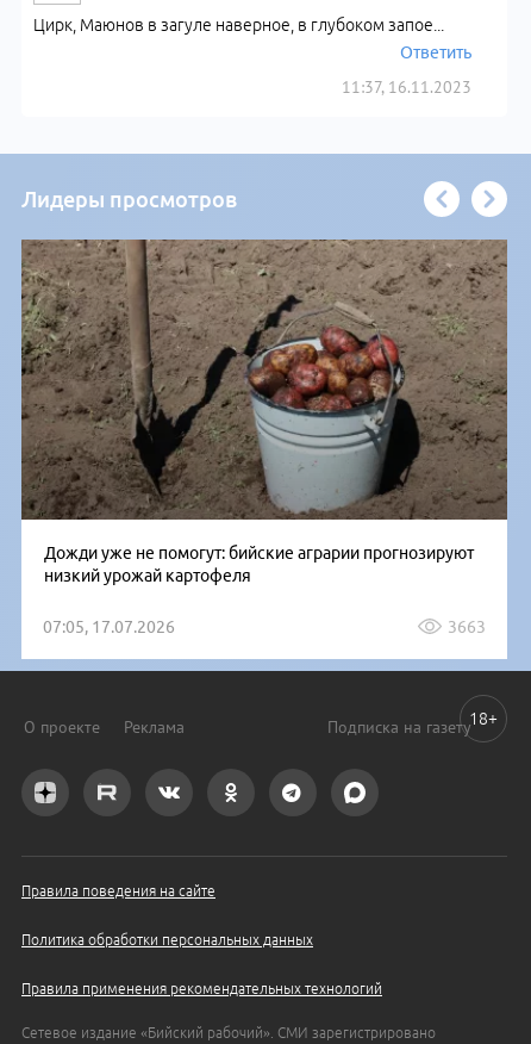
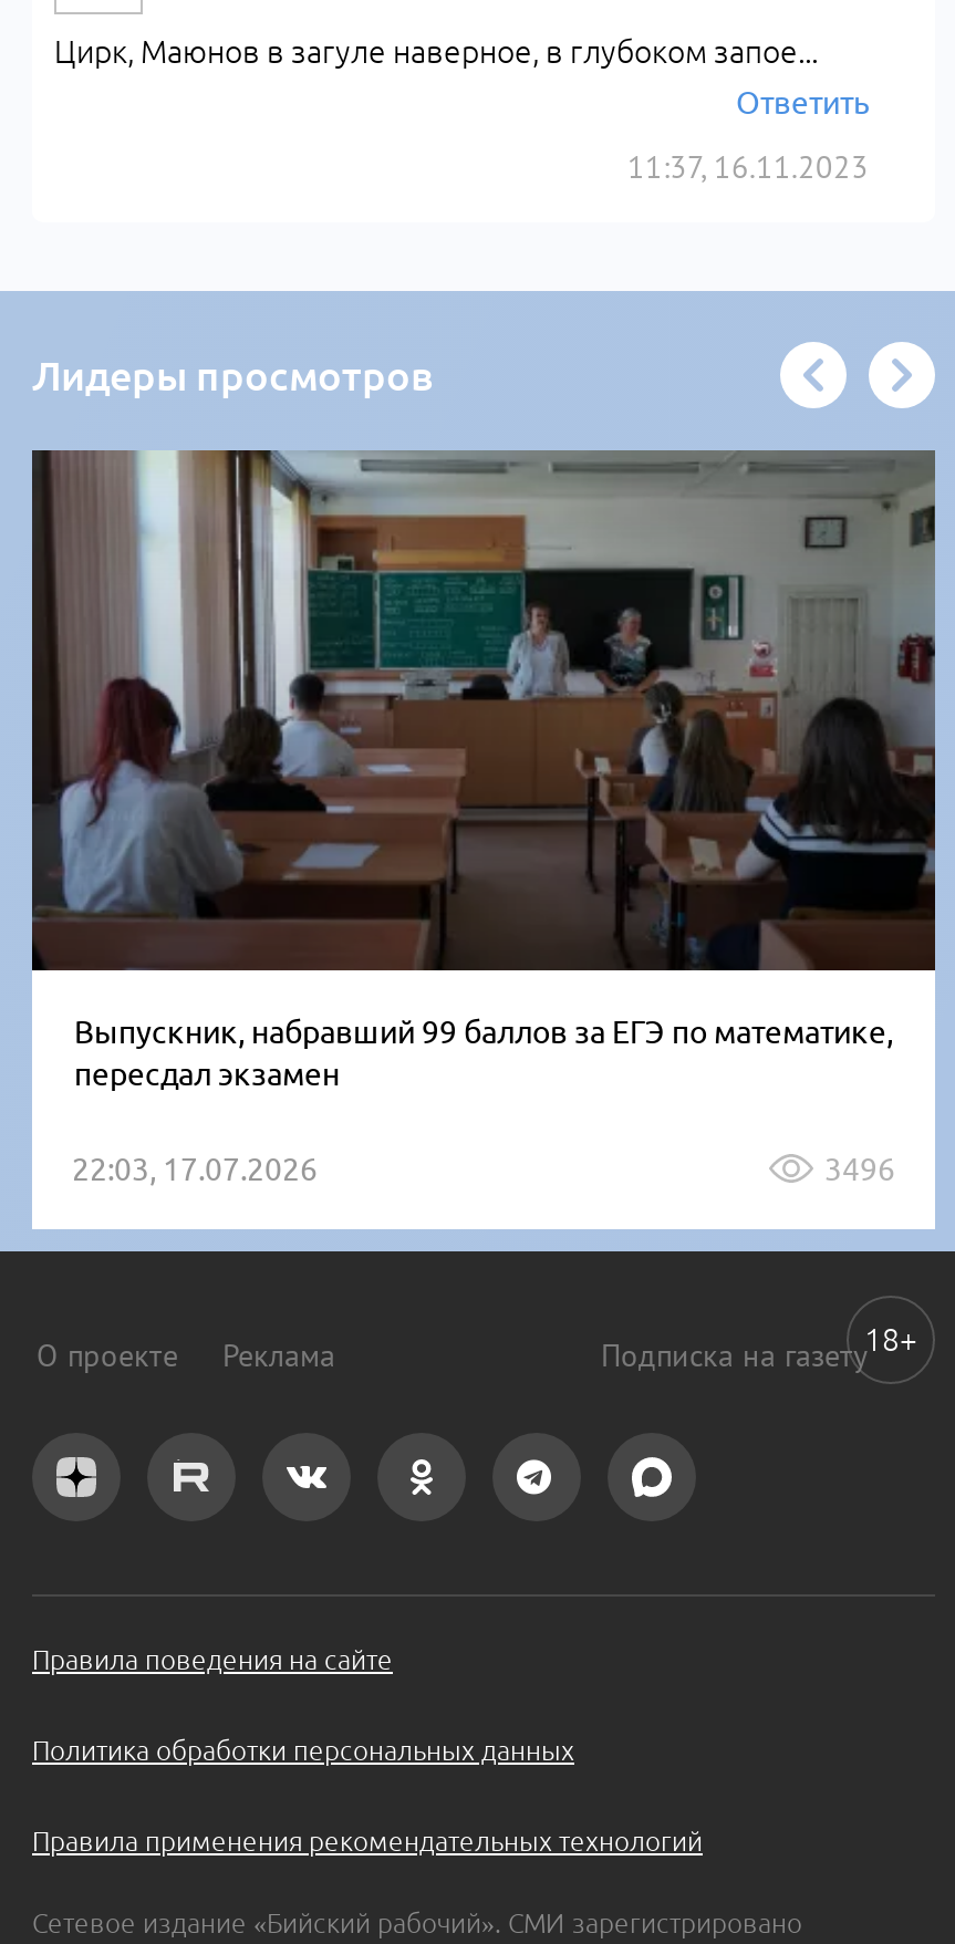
[21,238,508,585] [image] | Дожди уже не помогут: бийские аграрии прогнозируют | низкий урожай картофеля -> [32,450,937,1092] [image] | Выпускник, набравший 99 баллов за ЕГЭ по математике, | пересдал экзамен
[43,617,486,636] 07:05, 17.07.2026 | 3663 -> [72,1152,895,1187] 22:03, 17.07.2026 | 3496

